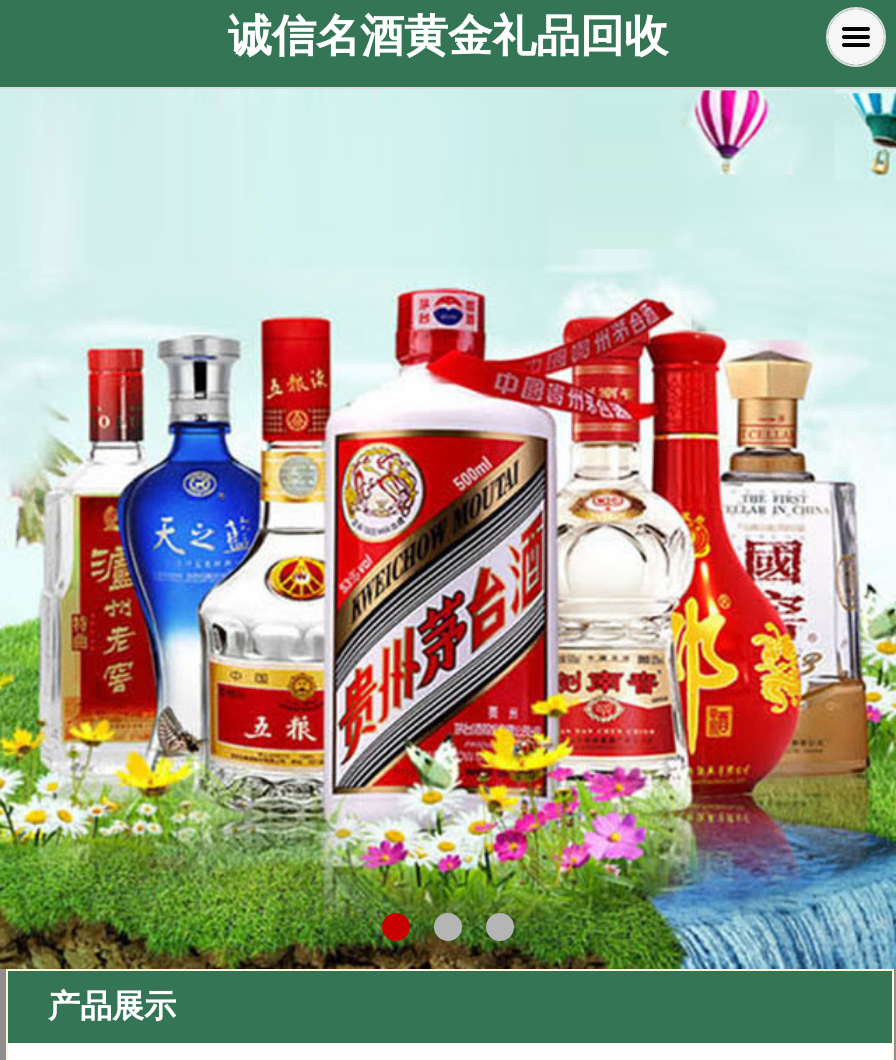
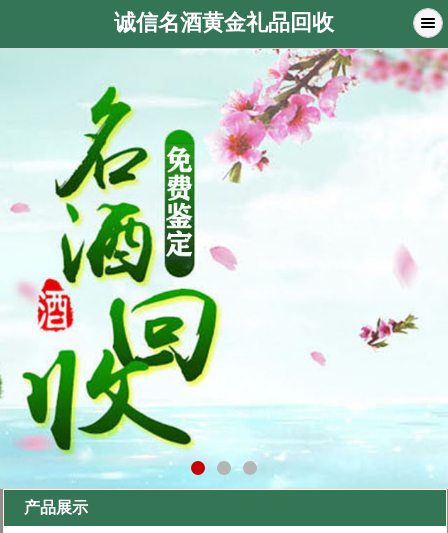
[6,87,890,971] [image] -> [3,48,445,490] [image]

